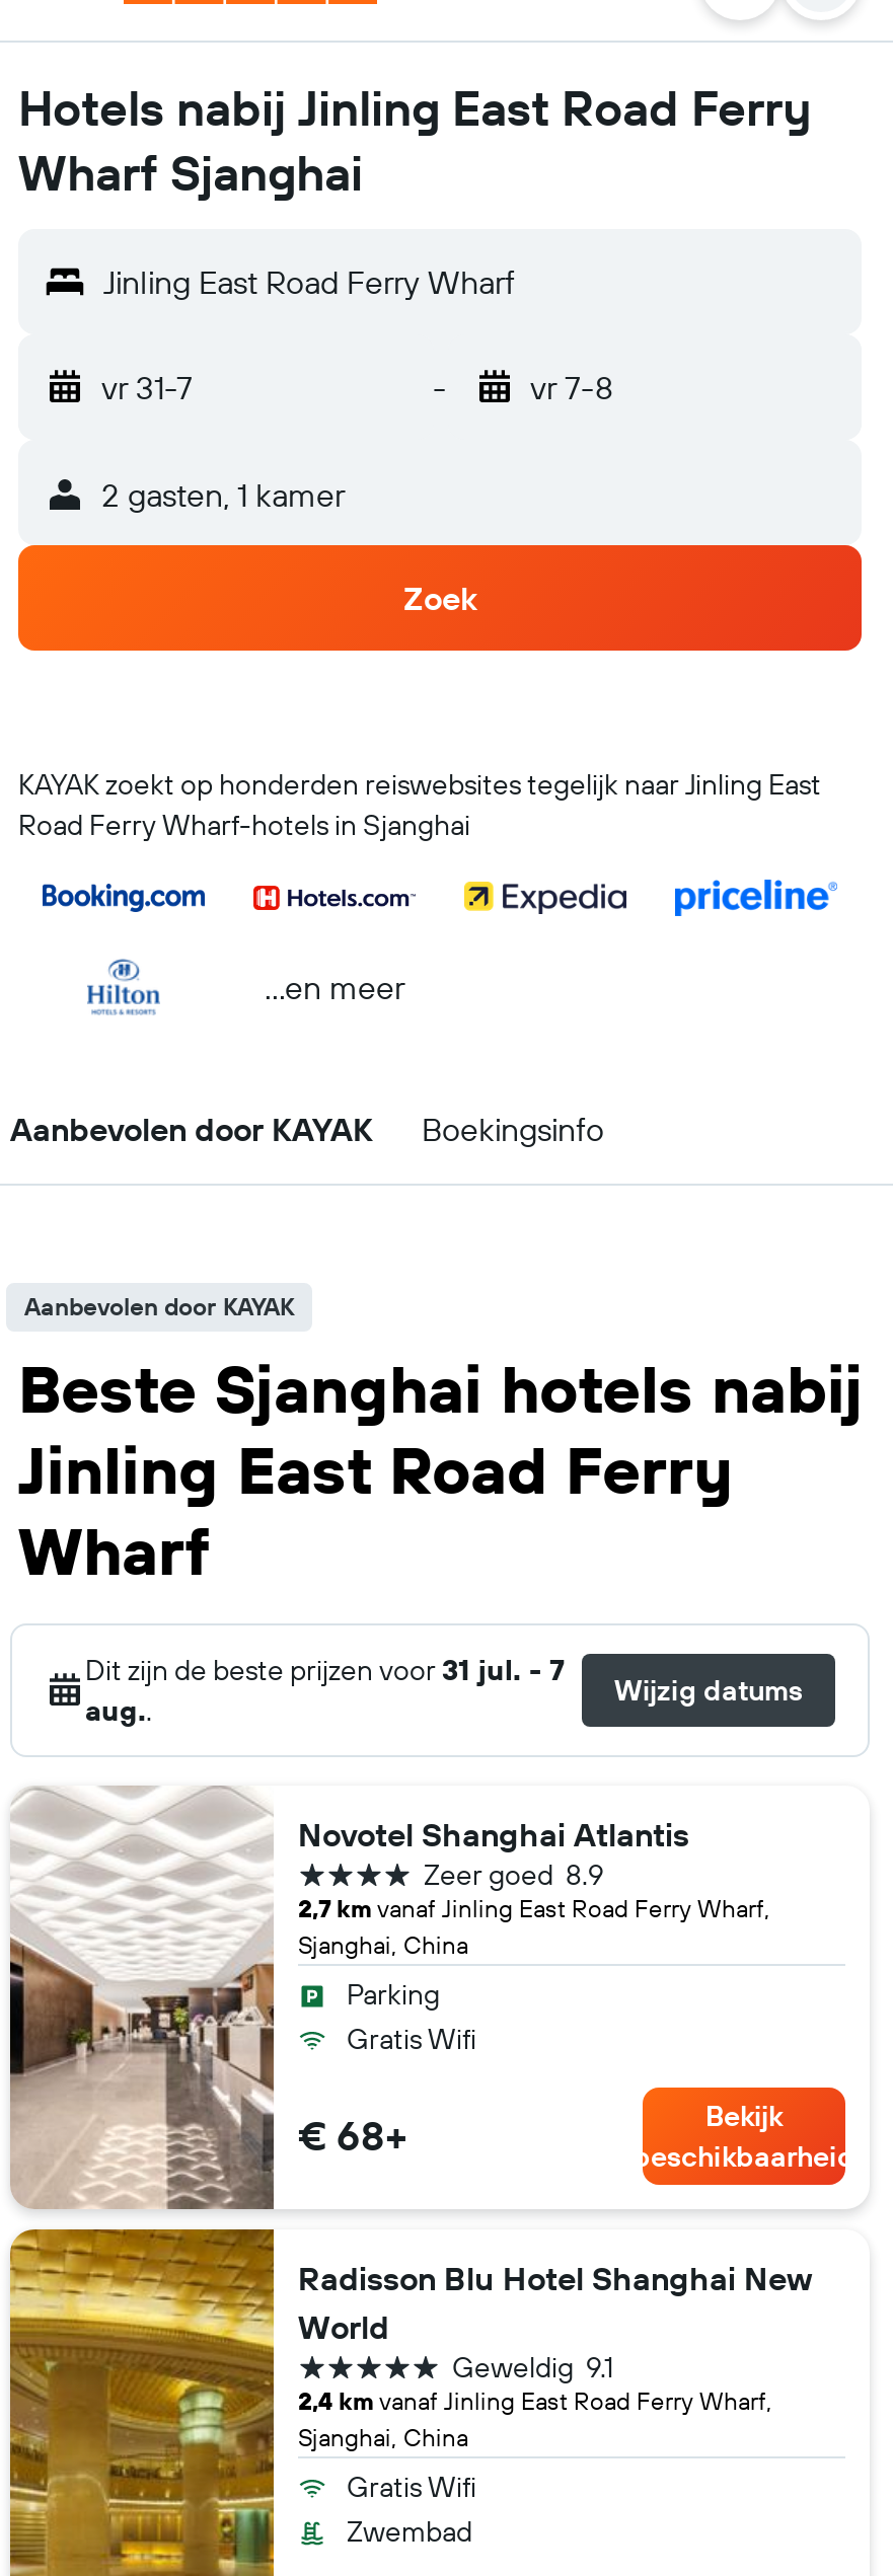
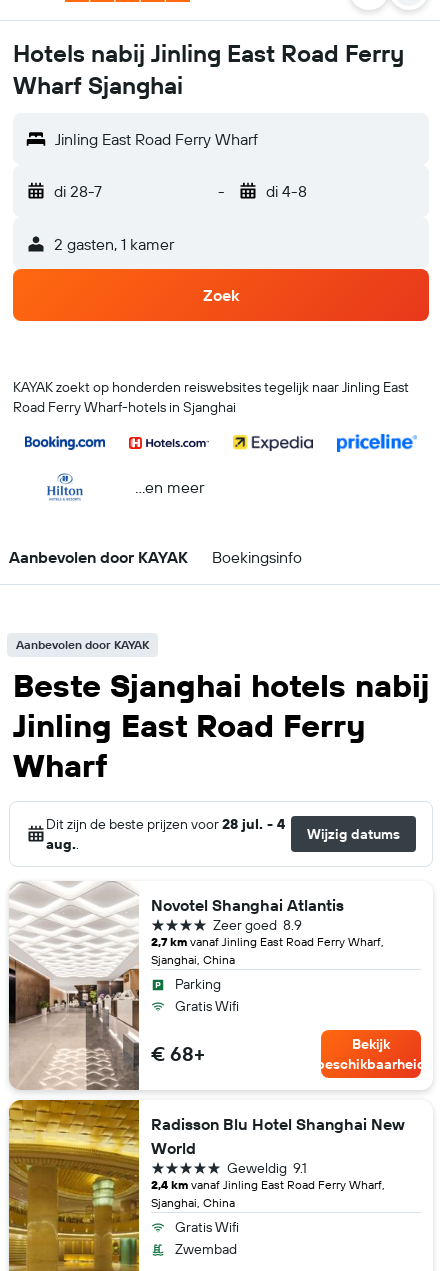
[101,367,193,407] vr 31-7 -> [54,181,102,201] di 28-7
[530,367,613,407] vr 7-8 -> [265,181,306,201] di 4-8
[85,1652,566,1688] Dit zijn de beste prijzen voor 31 jul. - 7 -> [46,815,285,833] Dit zijn de beste prijzen voor 28 jul. - 4

